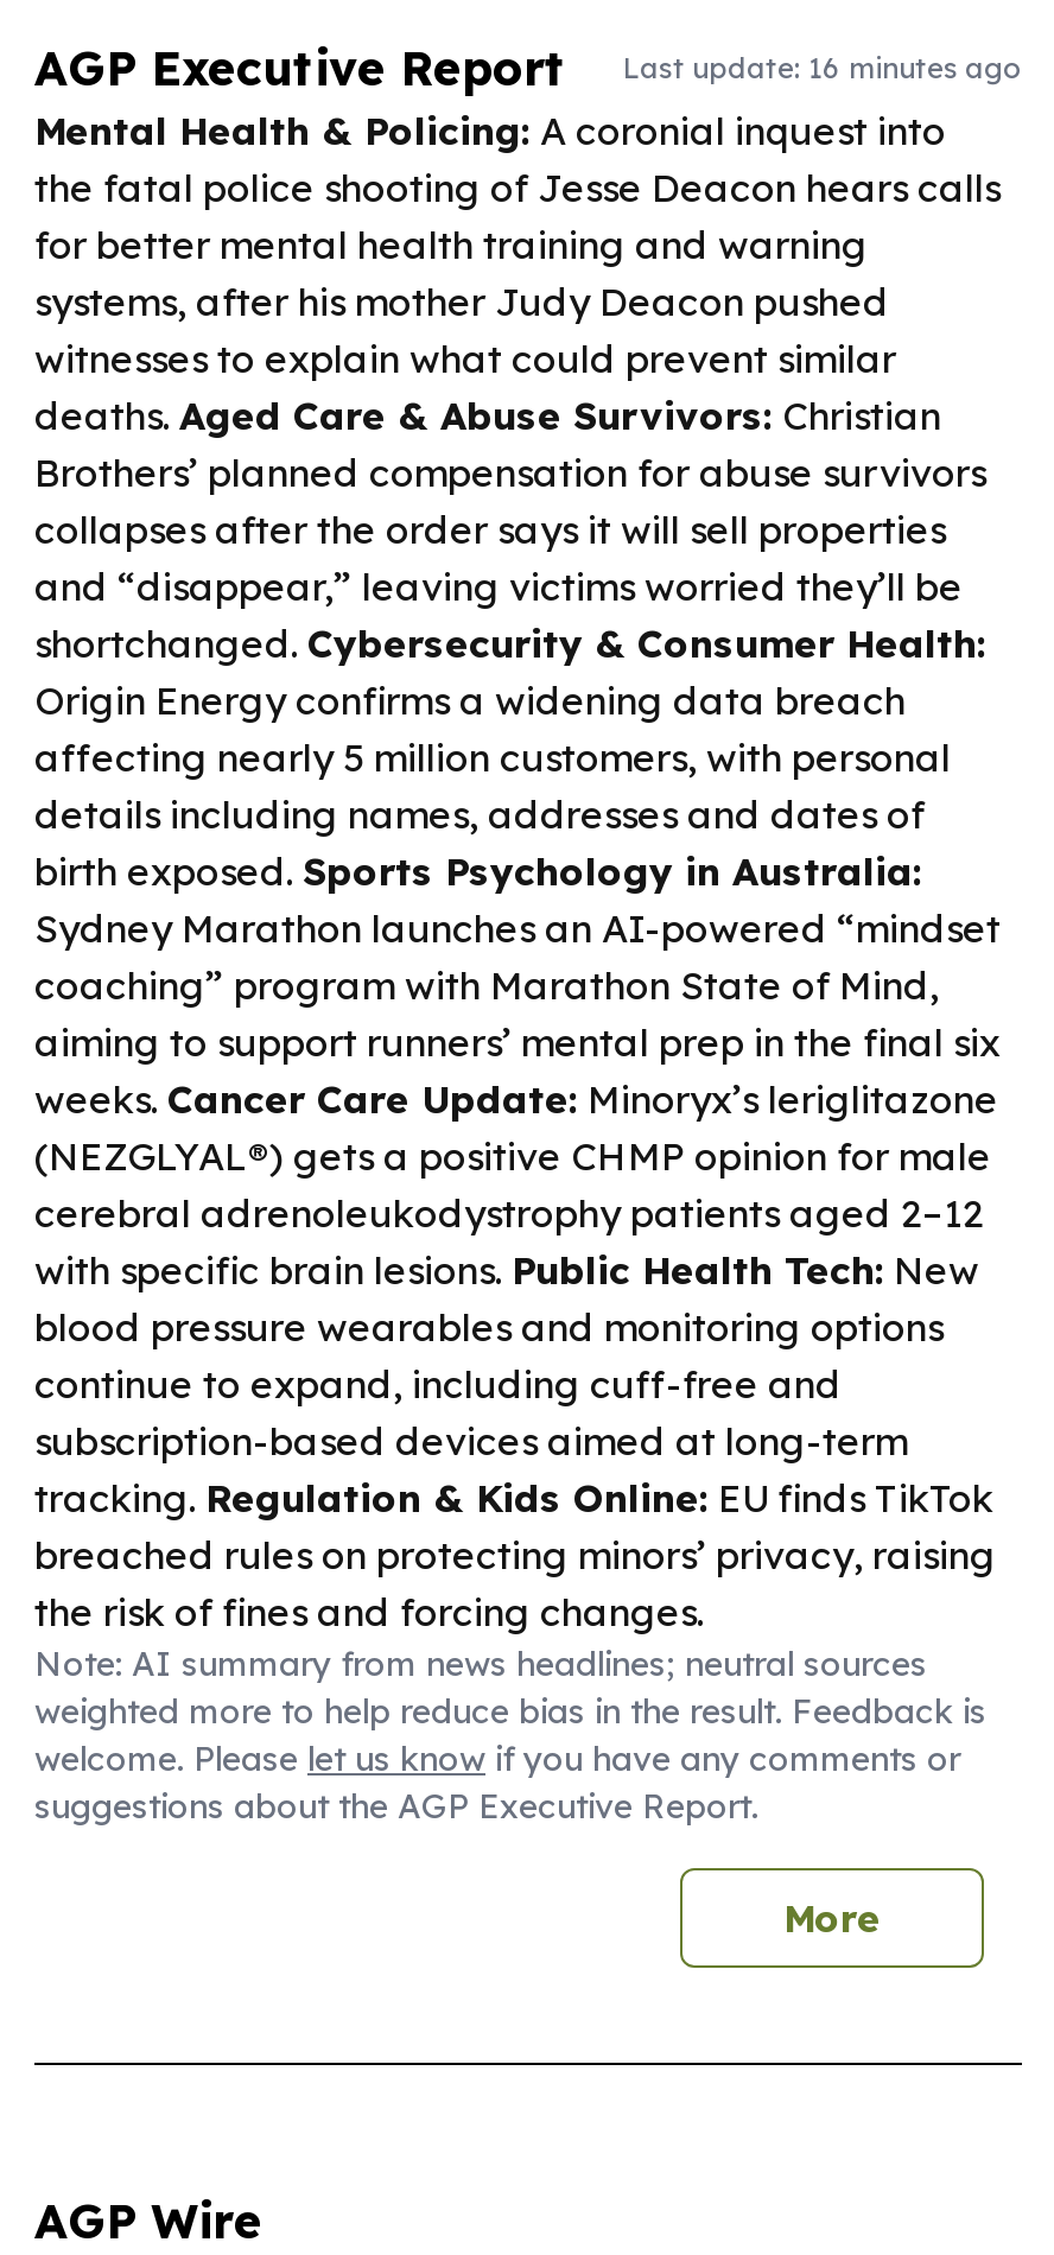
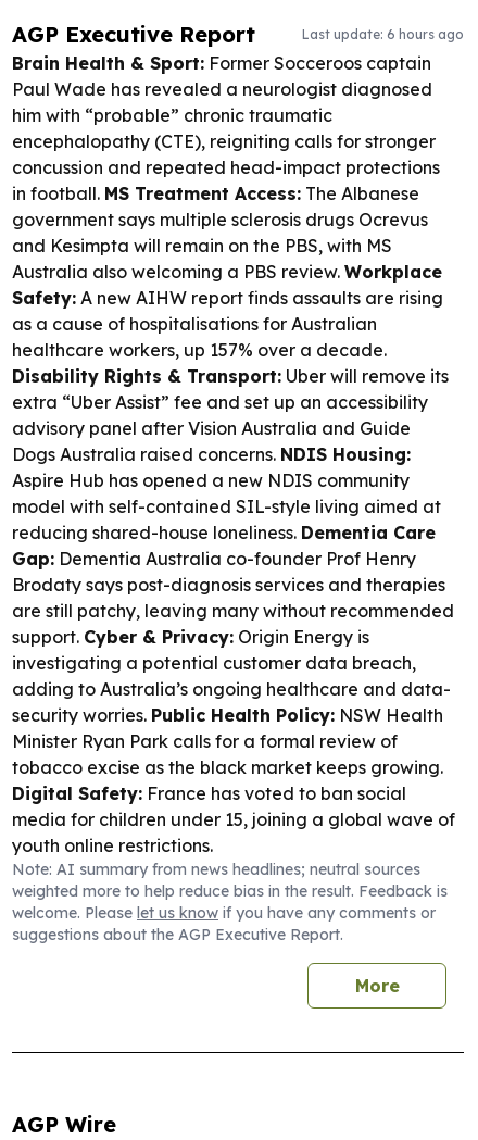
[34,50,1022,1635] Last update: 16 minutes ago | Mental Health & Policing: A coronial inquest into | the fatal police shooting of Jesse Deacon hears calls | for better mental health training and warning | systems, after his mother Judy Deacon pushed | witnesses to explain what could prevent similar | deaths. Aged Care & Abuse Survivors: Christian | Brothers’ planned compensation for abuse survivors | collapses after the order says it will sell properties | and “disappear,” leaving victims worried they’ll be | shortchanged. Cybersecurity & Consumer Health: | Origin Energy confirms a widening data breach | affecting nearly 5 million customers, with personal | details including names, addresses and dates of | birth exposed. Sports Psychology in Australia: | Sydney Marathon launches an AI-powered “mindset | coaching” program with Marathon State of Mind, | aiming to support runners’ mental prep in the final six | weeks. Cancer Care Update: Minoryx’s leriglitazone | (NEZGLYAL®) gets a positive CHMP opinion for male | cerebral adrenoleukodystrophy patients aged 2–12 | with specific brain lesions. Public Health Tech: New | blood pressure wearables and monitoring options | continue to expand, including cuff-free and | subscription-based devices aimed at long-term | tracking. Regulation & Kids Online: EU finds TikTok | breached rules on protecting minors’ privacy, raising | the risk of fines and forcing changes. -> [12,26,464,856] Last update: 6 hours ago | Brain Health & Sport: Former Socceroos captain | Paul Wade has revealed a neurologist diagnosed | him with “probable” chronic traumatic | encephalopathy (CTE), reigniting calls for stronger | concussion and repeated head-impact protections | in football. MS Treatment Access: The Albanese | government says multiple sclerosis drugs Ocrevus | and Kesimpta will remain on the PBS, with MS | Australia also welcoming a PBS review. Workplace | Safety: A new AIHW report finds assaults are rising | as a cause of hospitalisations for Australian | healthcare workers, up 157% over a decade. | Disability Rights & Transport: Uber will remove its | extra “Uber Assist” fee and set up an accessibility | advisory panel after Vision Australia and Guide | Dogs Australia raised concerns. NDIS Housing: | Aspire Hub has opened a new NDIS community | model with self-contained SIL-style living aimed at | reducing shared-house loneliness. Dementia Care | Gap: Dementia Australia co-founder Prof Henry | Brodaty says post-diagnosis services and therapies | are still patchy, leaving many without recommended | support. Cyber & Privacy: Origin Energy is | investigating a potential customer data breach, | adding to Australia’s ongoing healthcare and data- | security worries. Public Health Policy: NSW Health | Minister Ryan Park calls for a formal review of | tobacco excise as the black market keeps growing. | Digital Safety: France has voted to ban social | media for children under 15, joining a global wave of | youth online restrictions.

